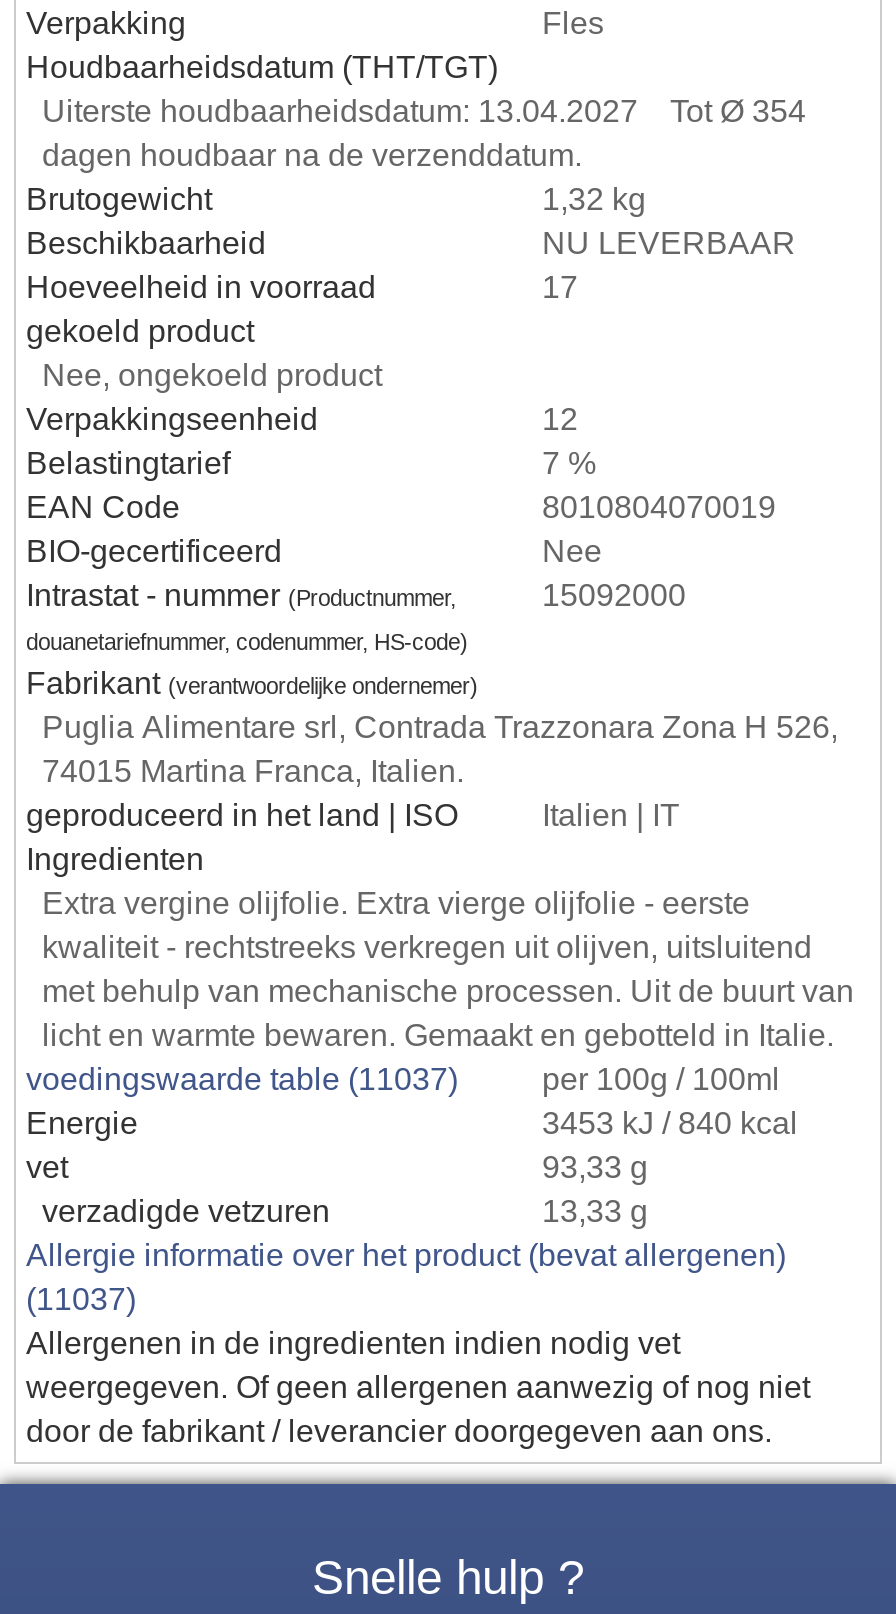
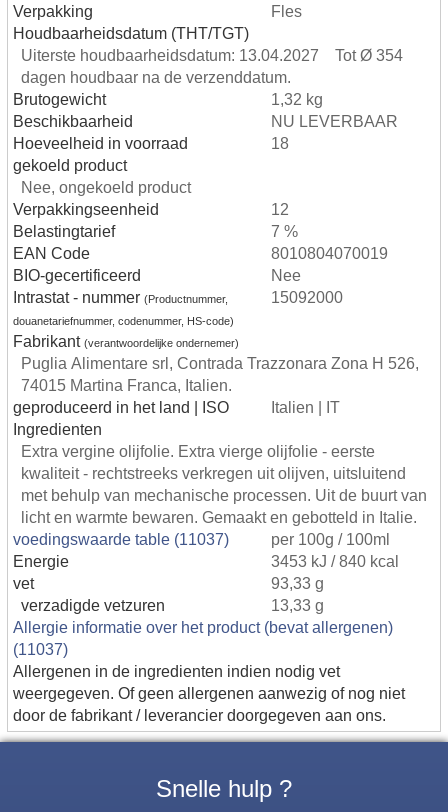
[542,268,578,304] 17 -> [271,134,289,152] 18

